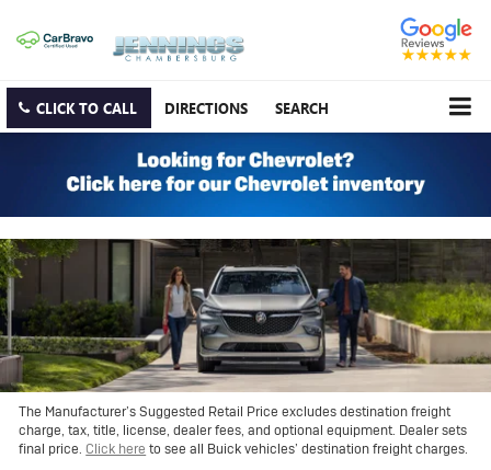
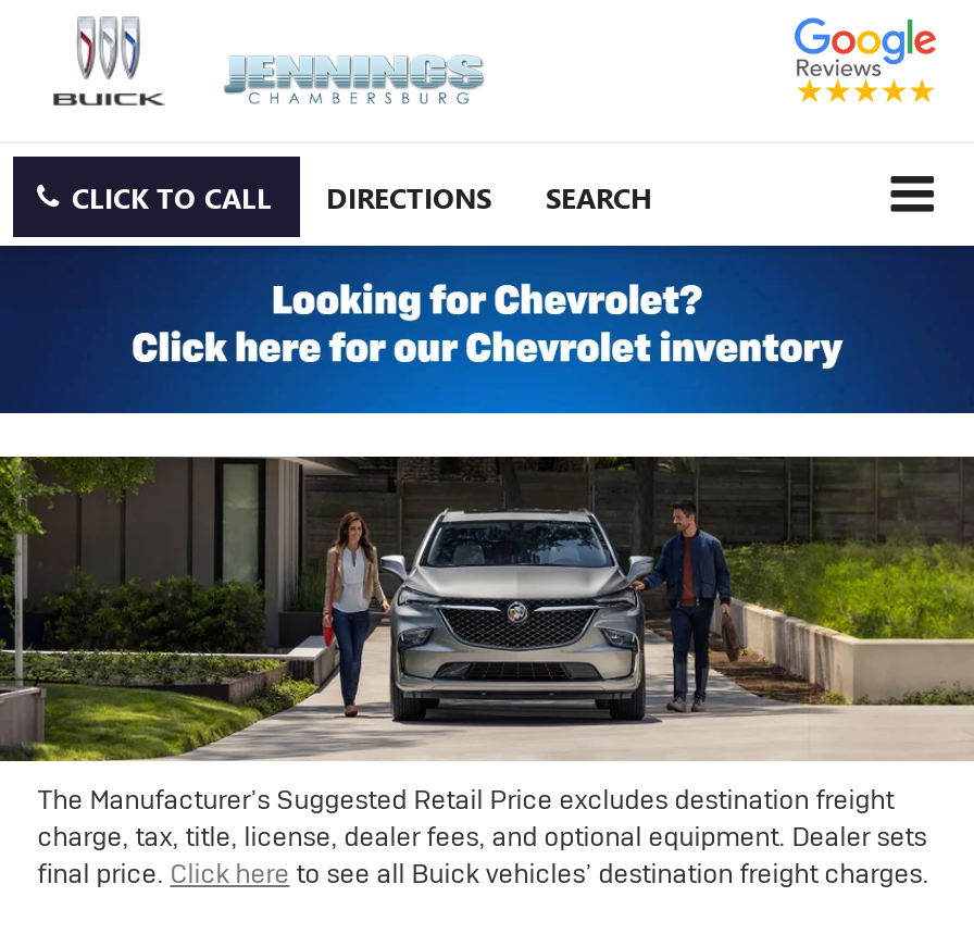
[15,18,94,61] [image] -> [35,15,185,107] [image]

